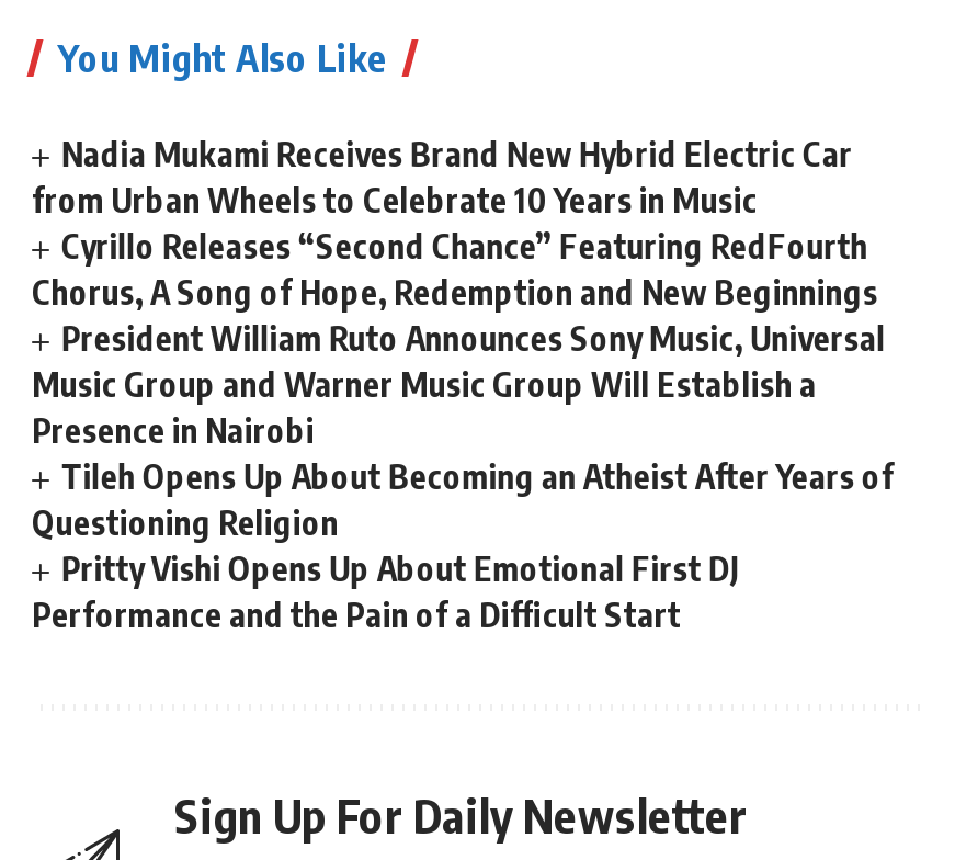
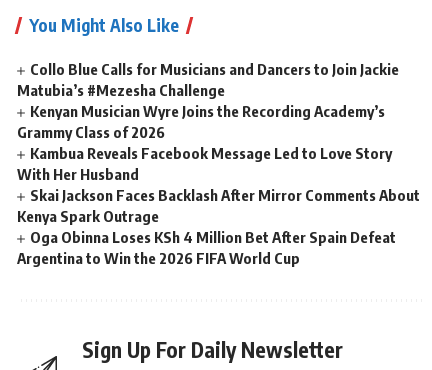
[32,134,894,634] Nadia Mukami Receives Brand New Hybrid Electric Car | from Urban Wheels to Celebrate 10 Years in Music | Cyrillo Releases “Second Chance” Featuring RedFourth | Chorus, A Song of Hope, Redemption and New Beginnings | President William Ruto Announces Sony Music, Universal | Music Group and Warner Music Group Will Establish a | Presence in Nairobi | Tileh Opens Up About Becoming an Atheist After Years of | Questioning Religion | Pritty Vishi Opens Up About Emotional First DJ | Performance and the Pain of a Difficult Start -> [17,60,420,267] Collo Blue Calls for Musicians and Dancers to Join Jackie | Matubia’s #Mezesha Challenge | Kenyan Musician Wyre Joins the Recording Academy’s | Grammy Class of 2026 | Kambua Reveals Facebook Message Led to Love Story | With Her Husband | Skai Jackson Faces Backlash After Mirror Comments About | Kenya Spark Outrage | Oga Obinna Loses KSh 4 Million Bet After Spain Defeat | Argentina to Win the 2026 FIFA World Cup

